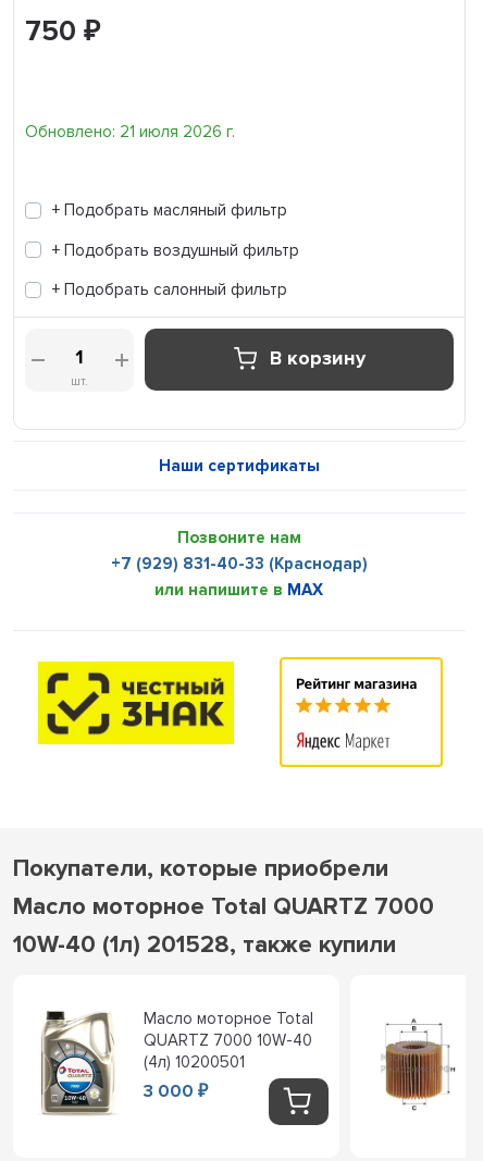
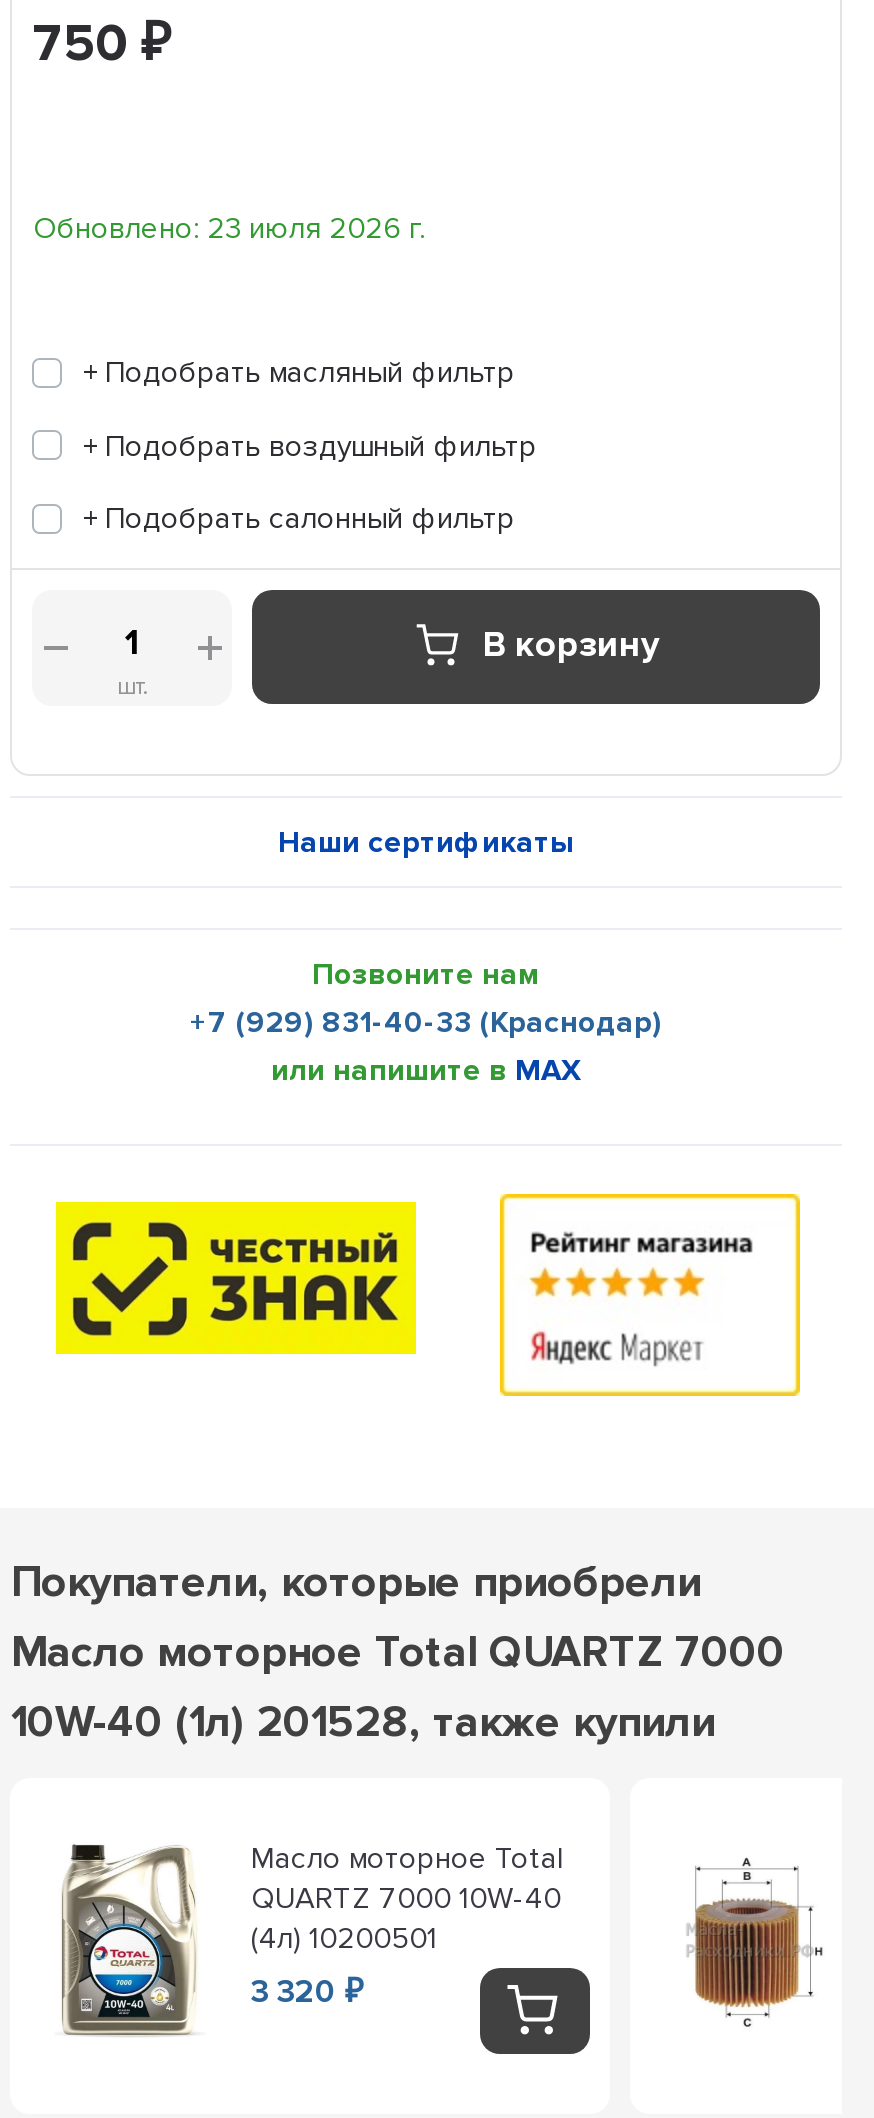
[26,122,236,141] Обновлено: 21 июля 2026 г. -> [33,210,425,246] Обновлено: 23 июля 2026 г.
[144,1080,208,1102] 3 000 ₽ -> [251,1971,363,2011] 3 320 ₽

